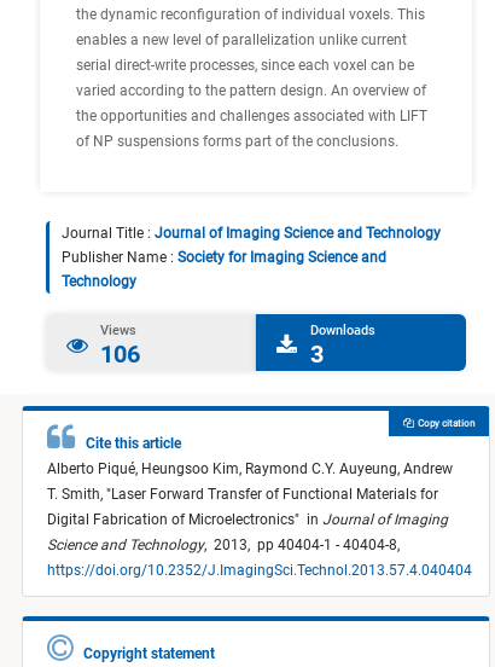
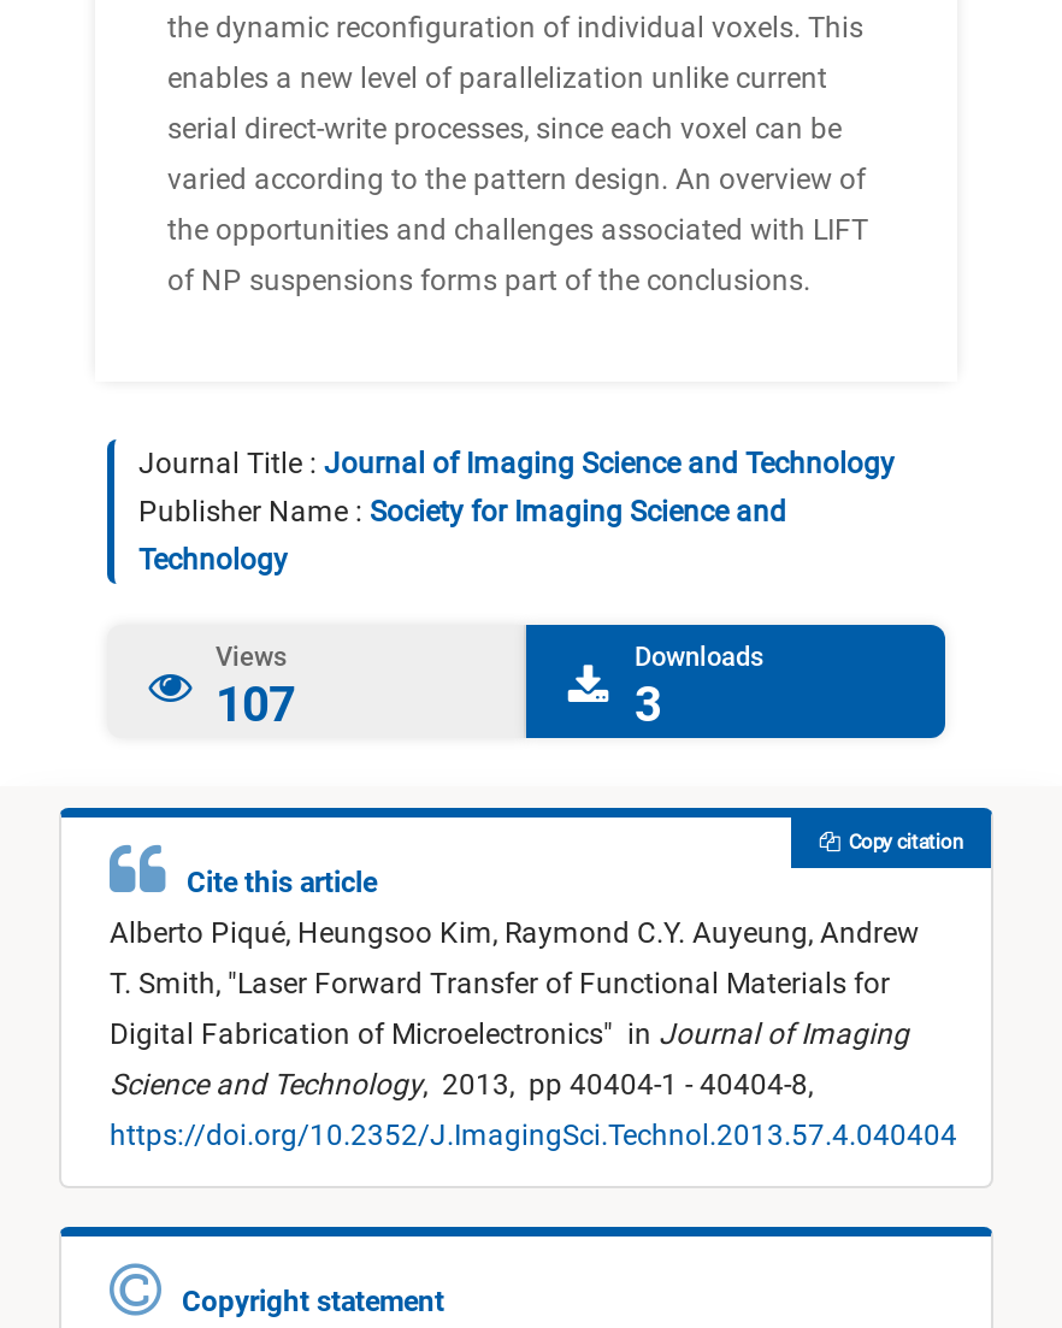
[100,340,140,369] 106 -> [216,675,295,733] 107

